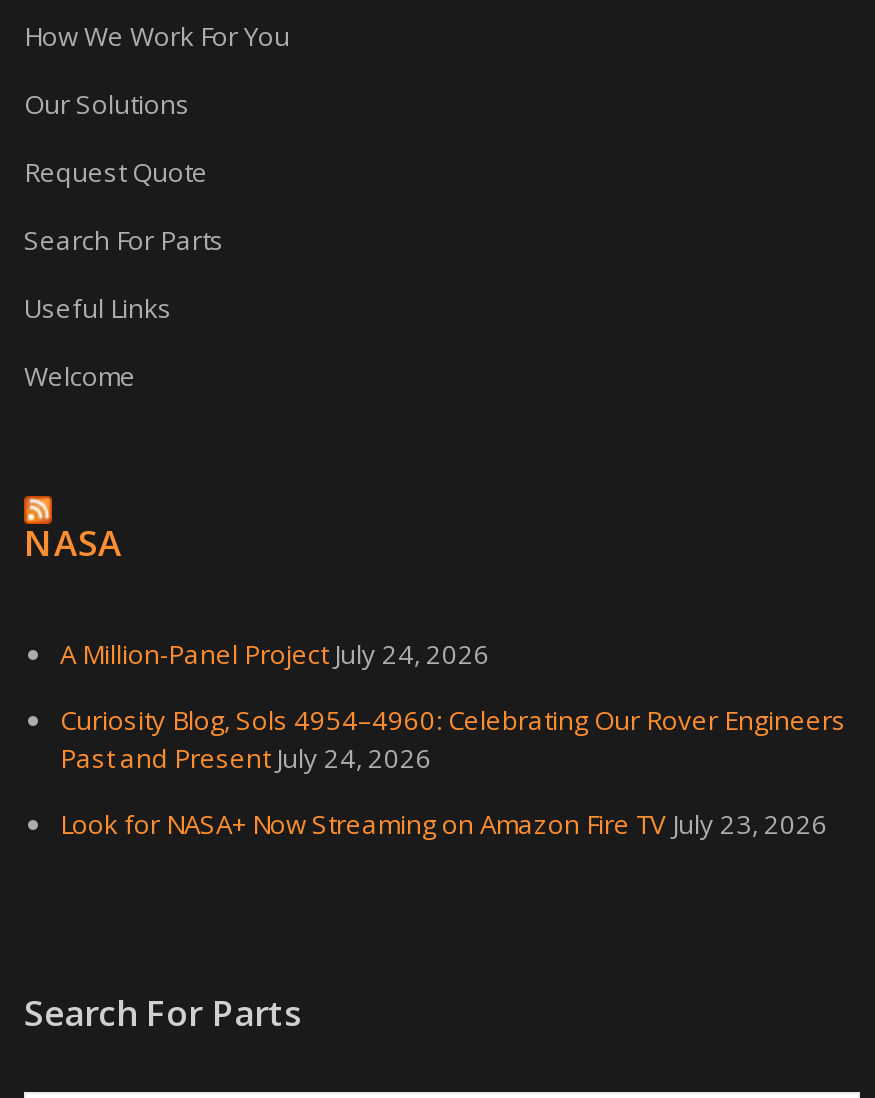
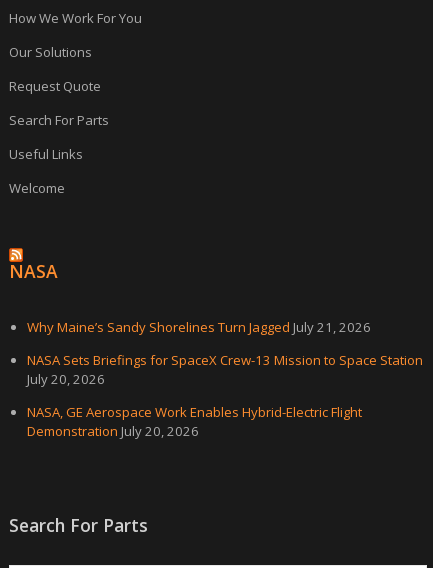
[60,636,490,672] A Million-Panel Project July 24, 2026 -> [27,318,371,336] Why Maine’s Sandy Shorelines Turn Jagged July 21, 2026
[60,702,846,776] Curiosity Blog, Sols 4954–4960: Celebrating Our Rover Engineers | Past and Present July 24, 2026 -> [27,351,423,388] NASA Sets Briefings for SpaceX Crew-13 Mission to Space Station | July 20, 2026
[60,806,828,842] Look for NASA+ Now Streaming on Amazon Fire TV July 23, 2026 -> [27,403,362,440] NASA, GE Aerospace Work Enables Hybrid-Electric Flight | Demonstration July 20, 2026

